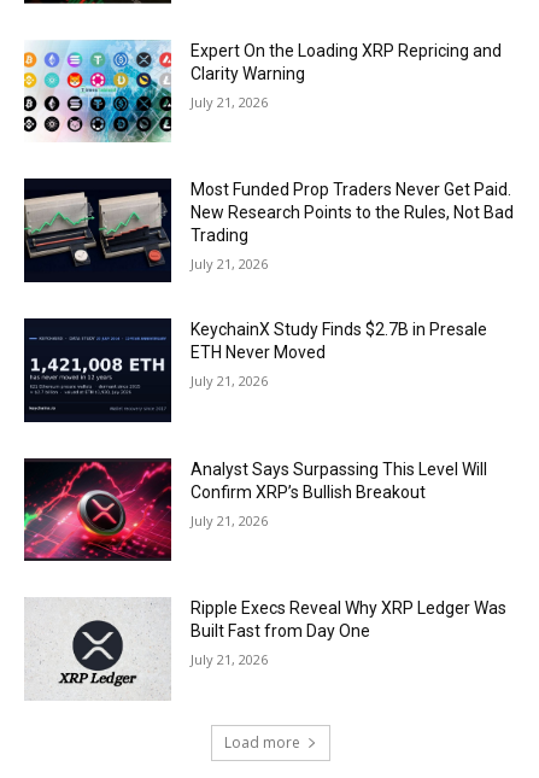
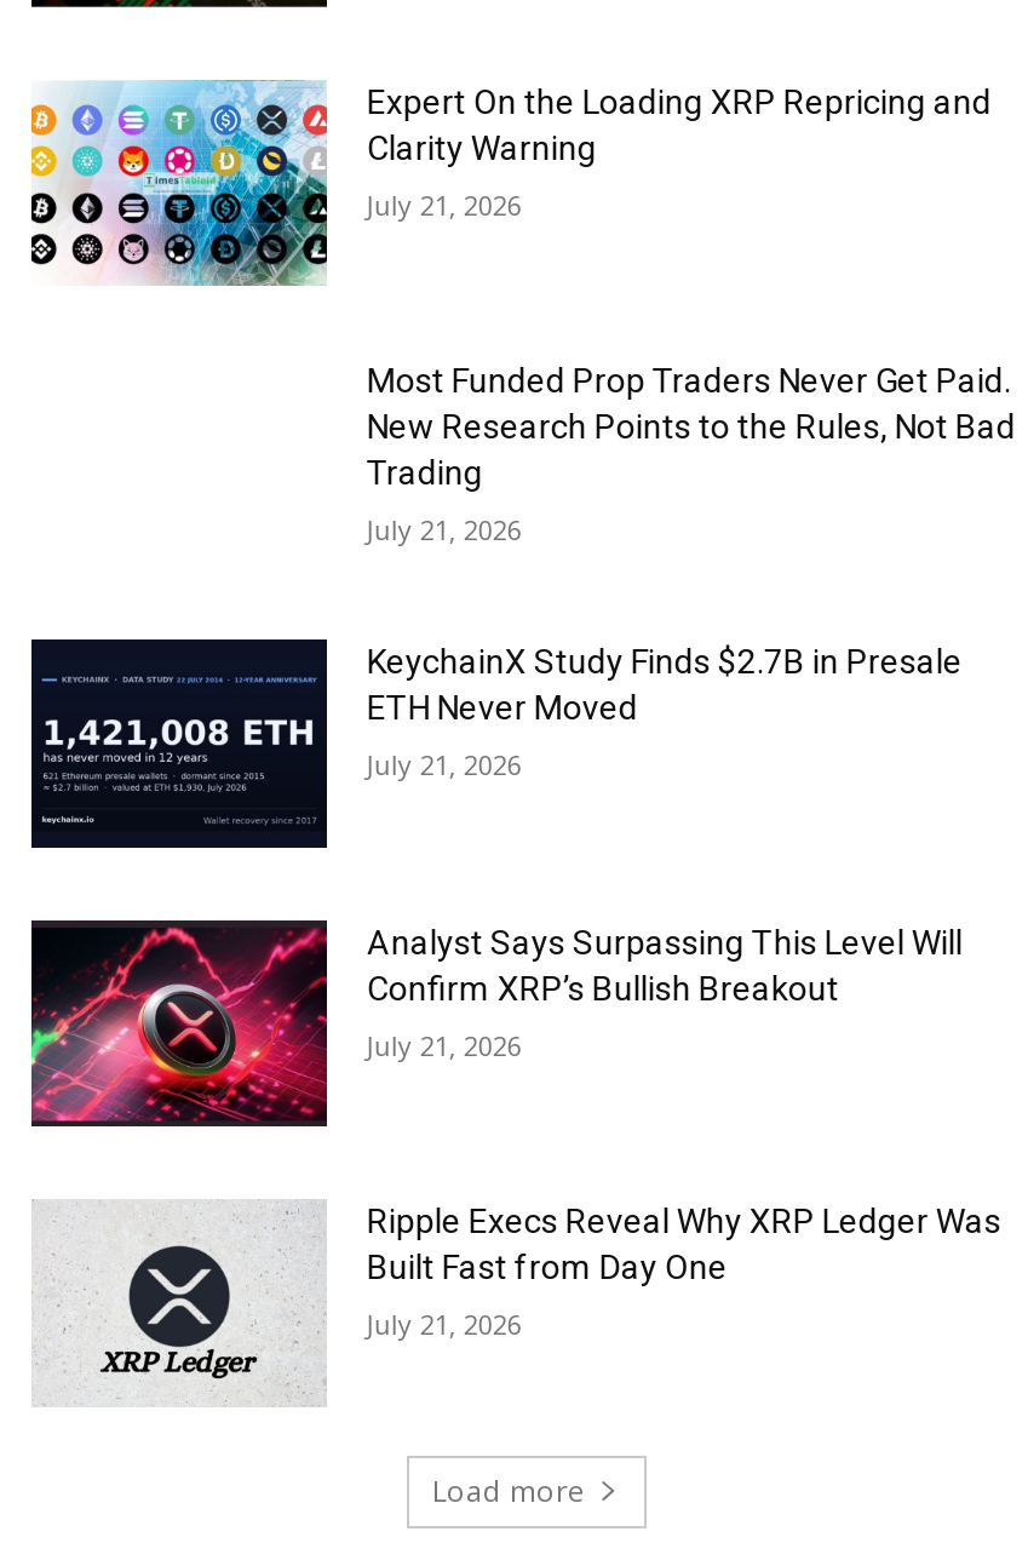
[23,177,172,283] [image] -> none

